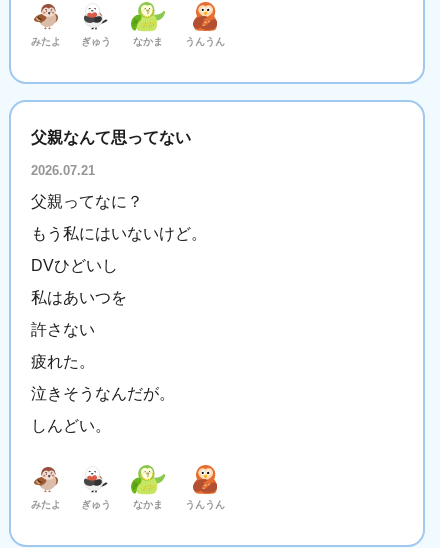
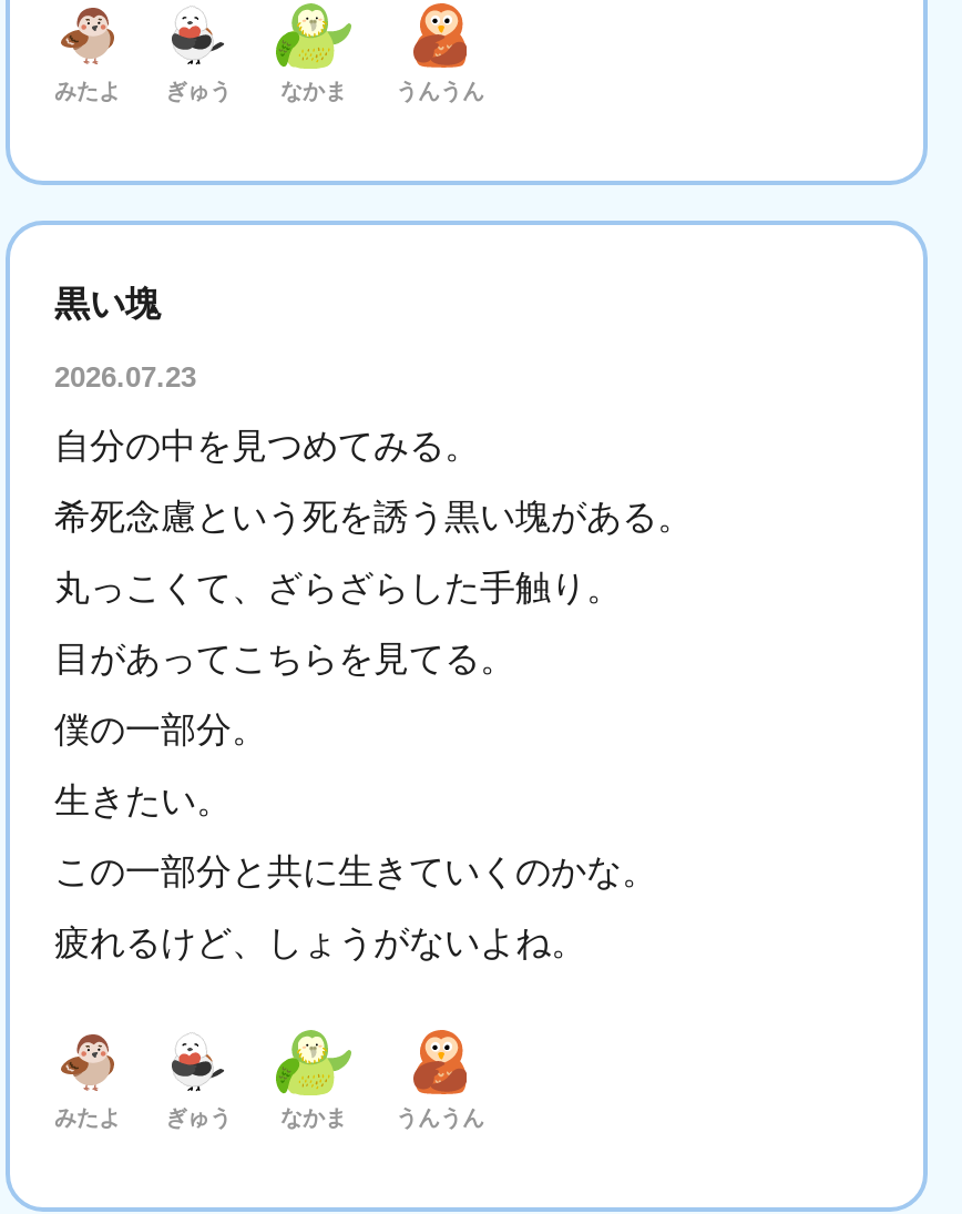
[31,129,191,146] 父親なんて思ってない -> [54,286,161,323] 黒い塊
[31,163,95,178] 2026.07.21 -> [54,361,196,394] 2026.07.23
[31,193,143,210] 父親ってなに？ -> [54,428,480,465] 自分の中を見つめてみる。
[31,225,207,242] もう私にはいないけど。 -> [54,498,693,536] 希死念慮という死を誘う黒い塊がある。
[31,257,118,274] DVひどいし -> [54,569,622,607] 丸っこくて、ざらざらした手触り。
[31,289,127,306] 私はあいつを -> [54,640,515,678] 目があってこちらを見てる。
[31,321,95,338] 許さない -> [54,711,267,749] 僕の一部分。
[31,353,95,370] 疲れた。 -> [54,782,232,820] 生きたい。
[31,385,175,402] 泣きそうなんだが。 -> [54,853,657,891] この一部分と共に生きていくのかな。
[31,417,111,434] しんどい。 -> [54,924,586,962] 疲れるけど、しょうがないよね。

